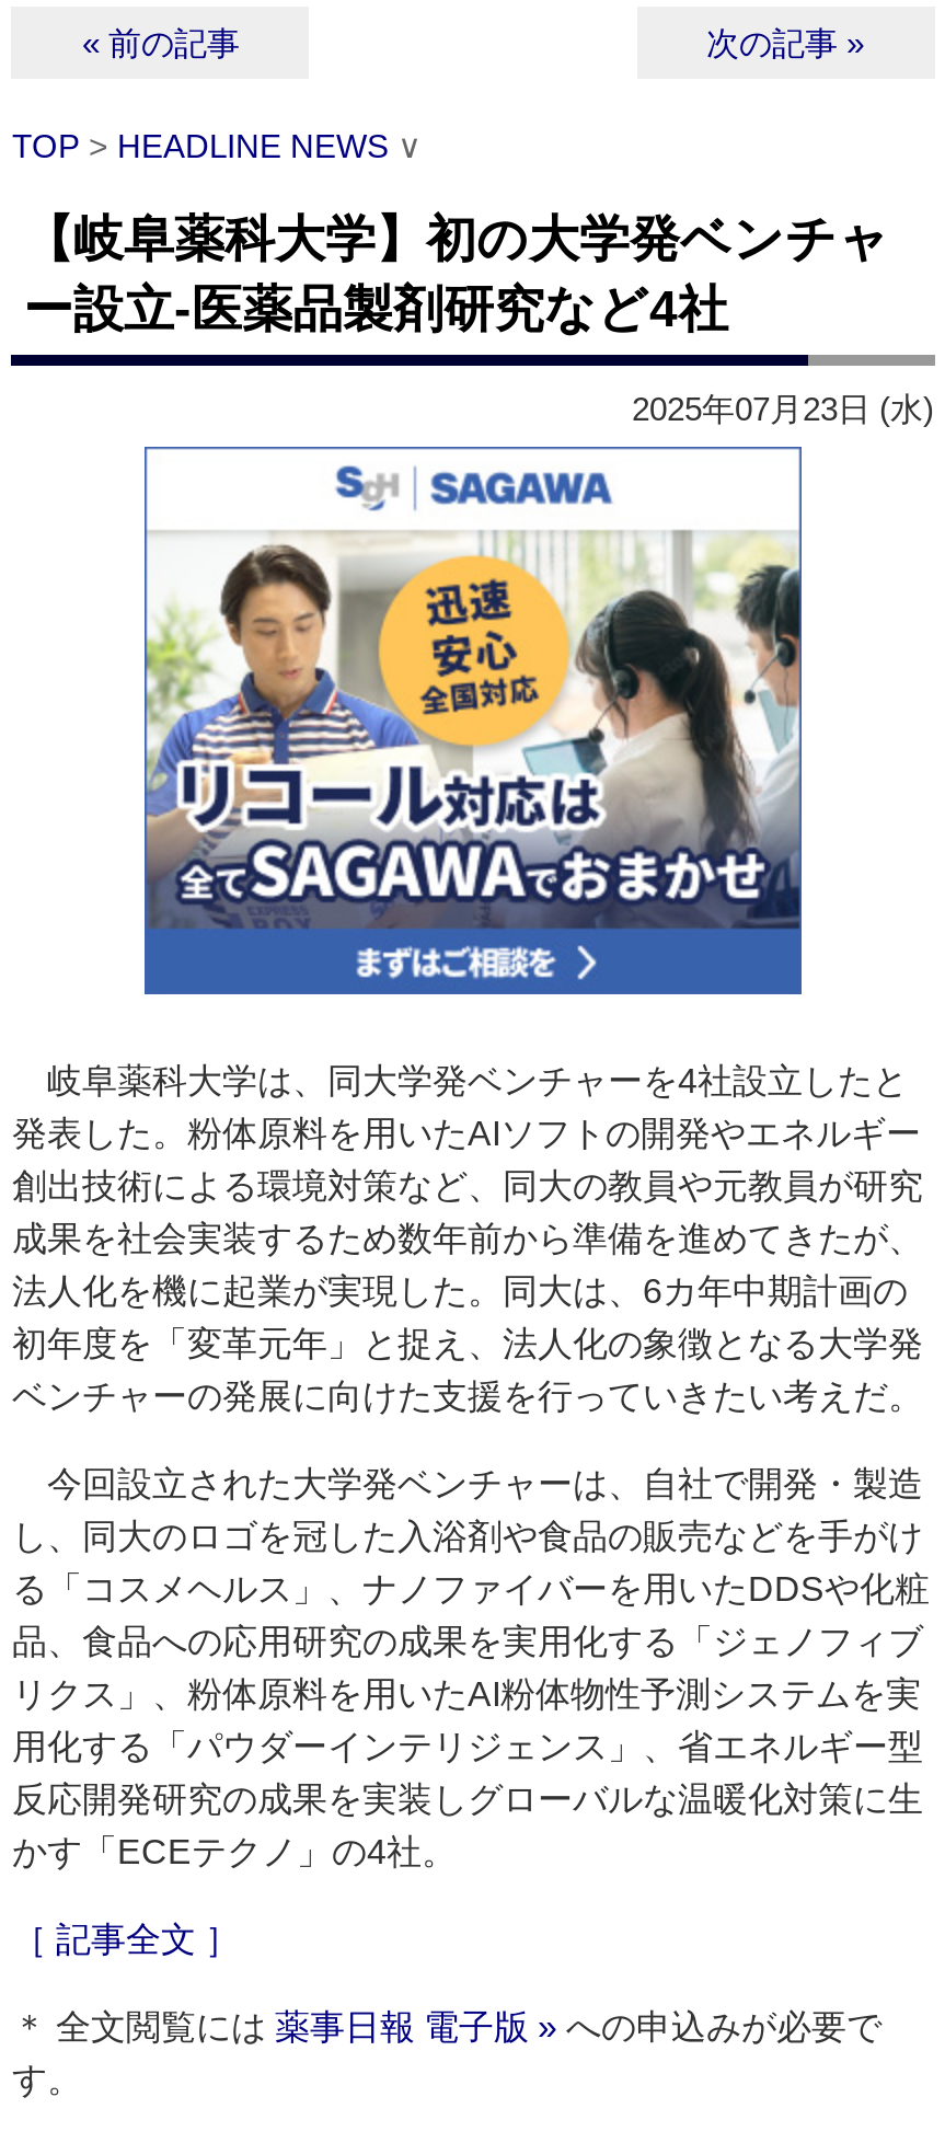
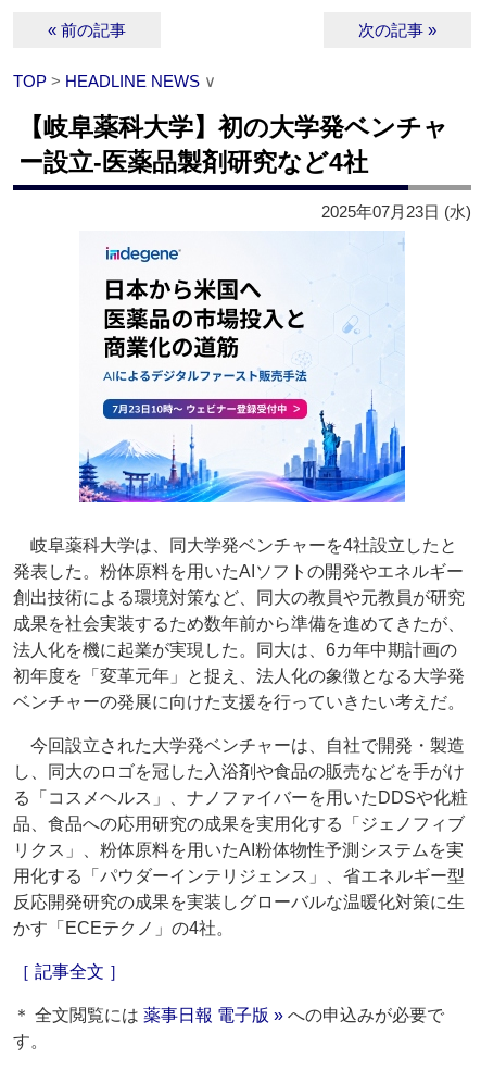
[142,445,804,996] [image] -> [78,231,405,503] [image]

